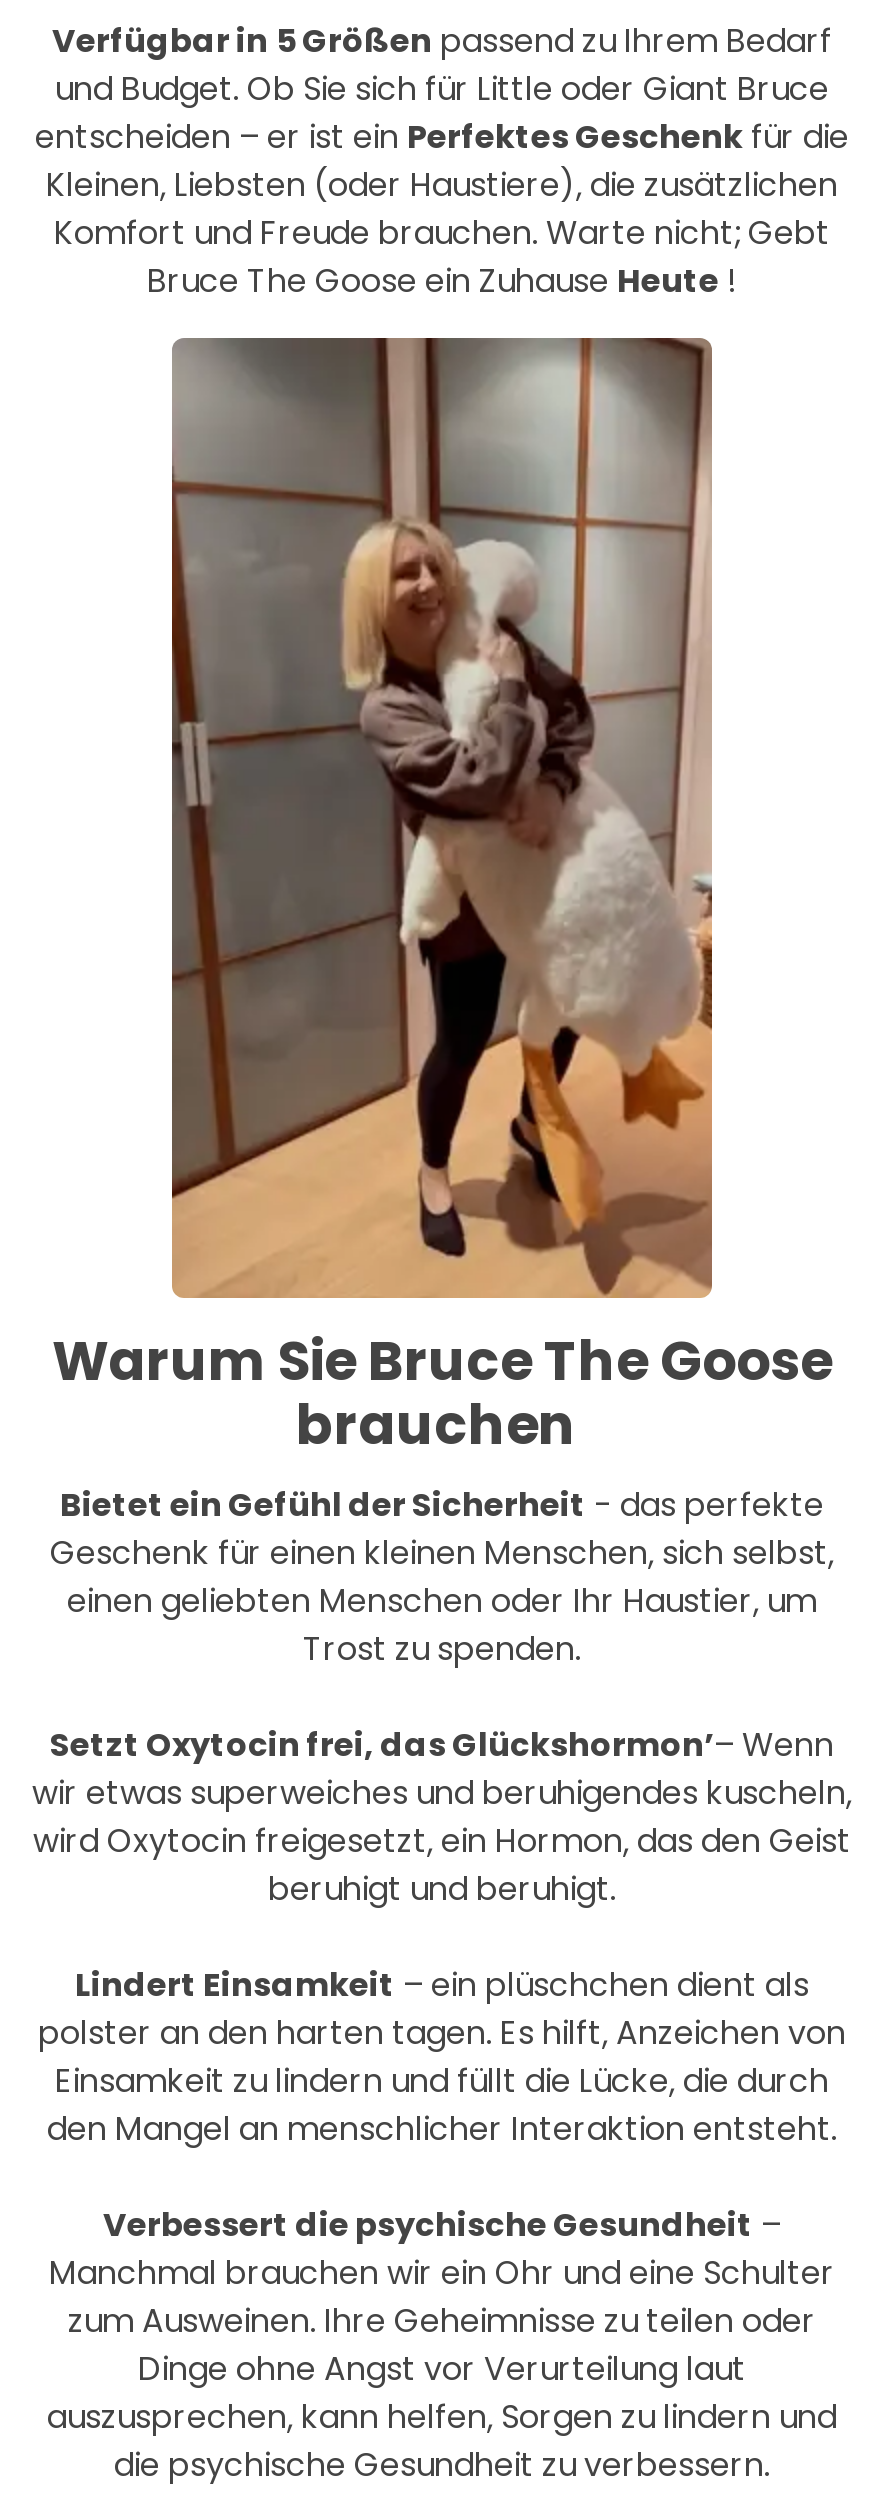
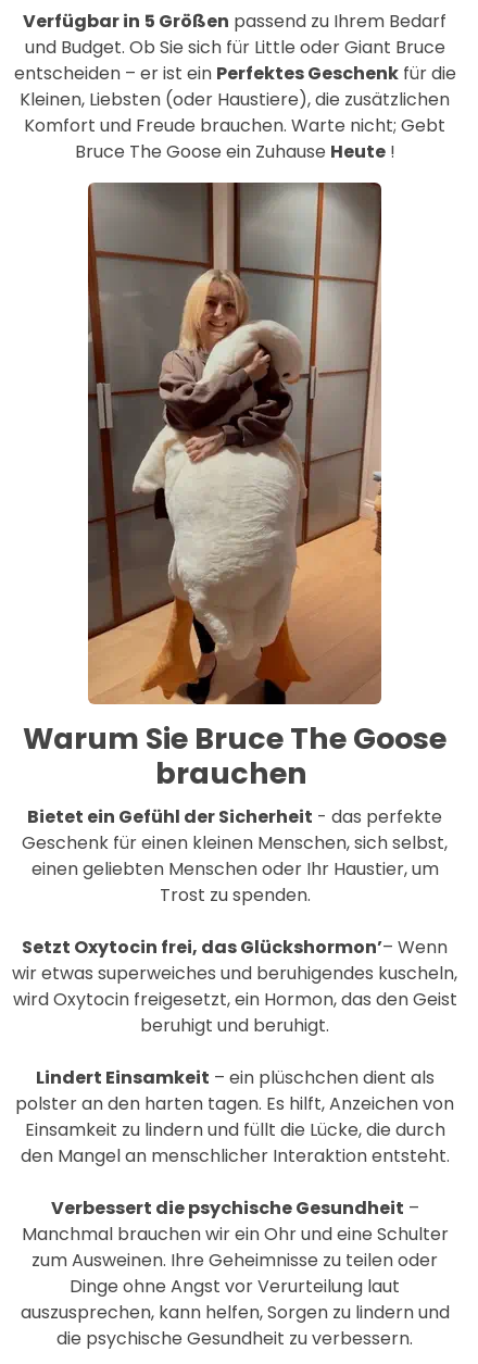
[170,338,712,1300] [image] -> [87,183,381,705] [image]

